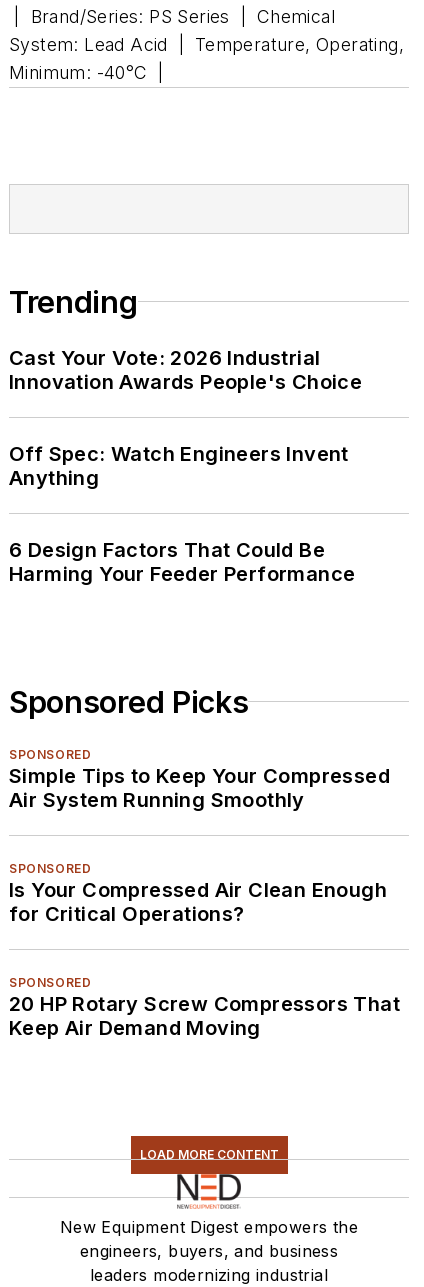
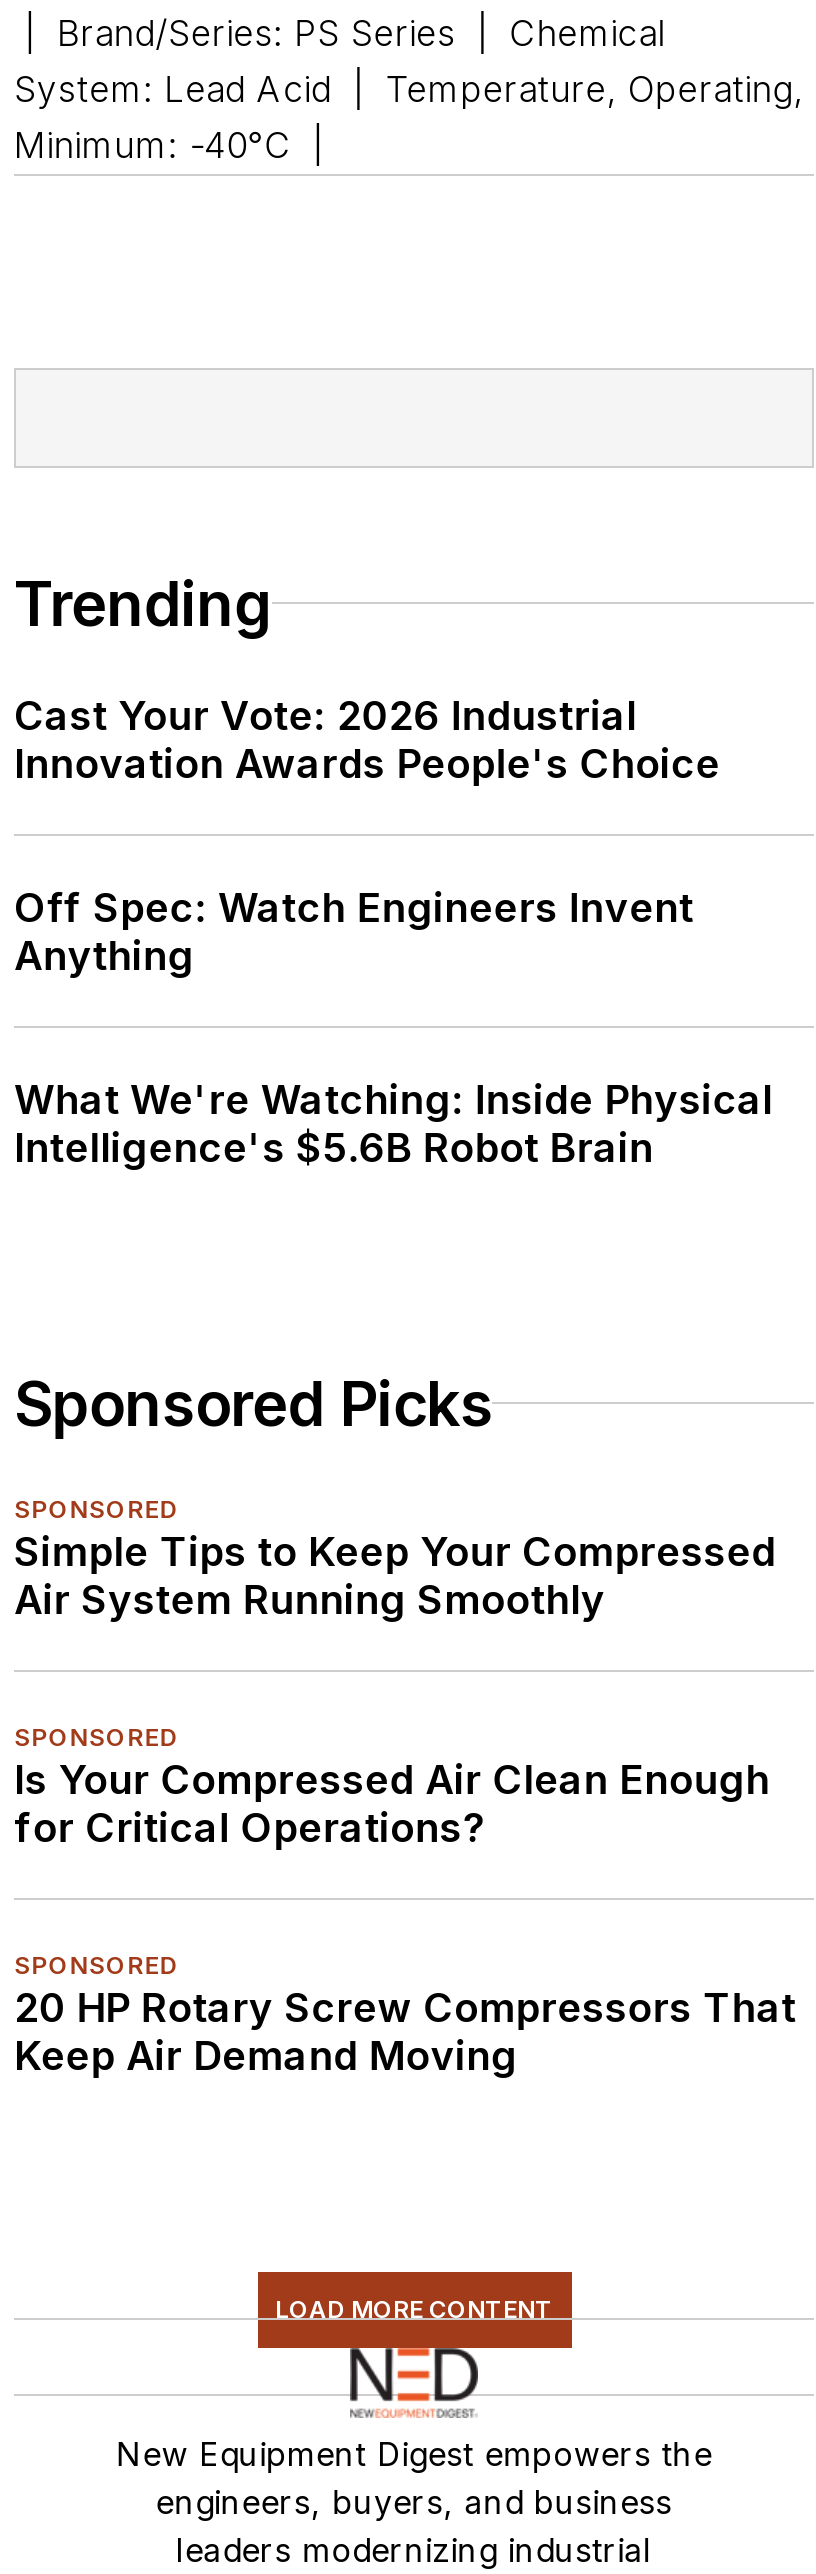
[9,538,355,586] 6 Design Factors That Could Be | Harming Your Feeder Performance -> [14,1075,773,1171] What We're Watching: Inside Physical | Intelligence's $5.6B Robot Brain

